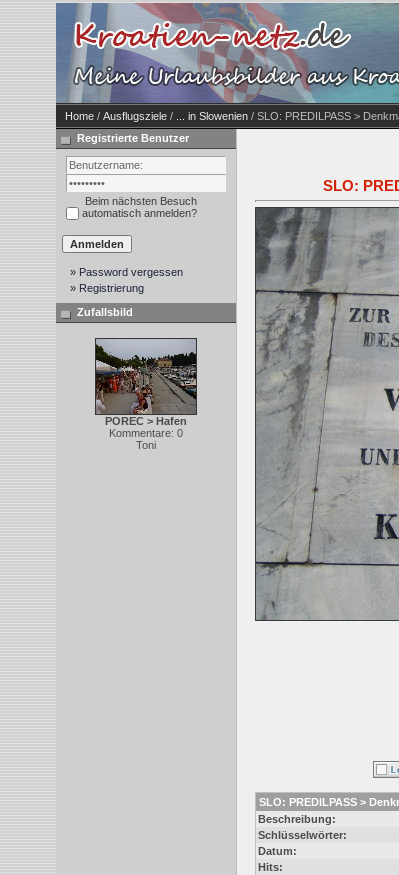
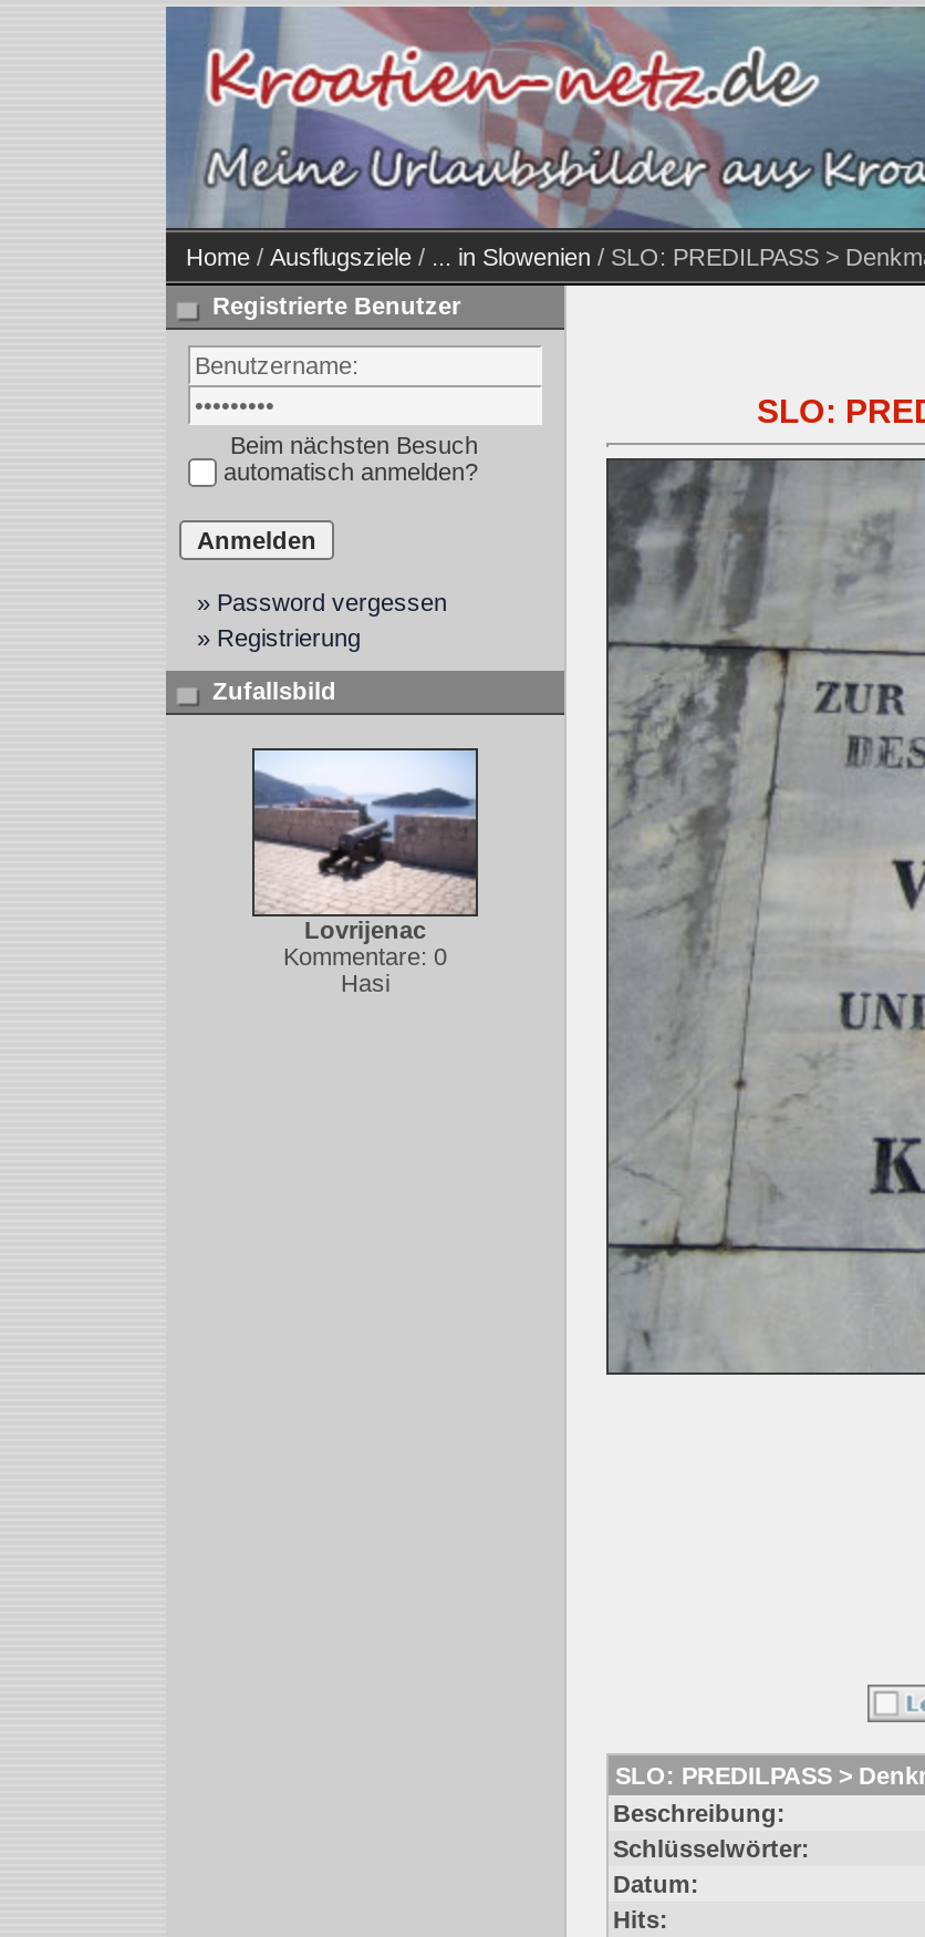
[95,342,197,427] [image] | POREC > Hafen -> [252,753,478,943] [image] | Lovrijenac
[136,439,156,451] Toni -> [341,970,389,996] Hasi

